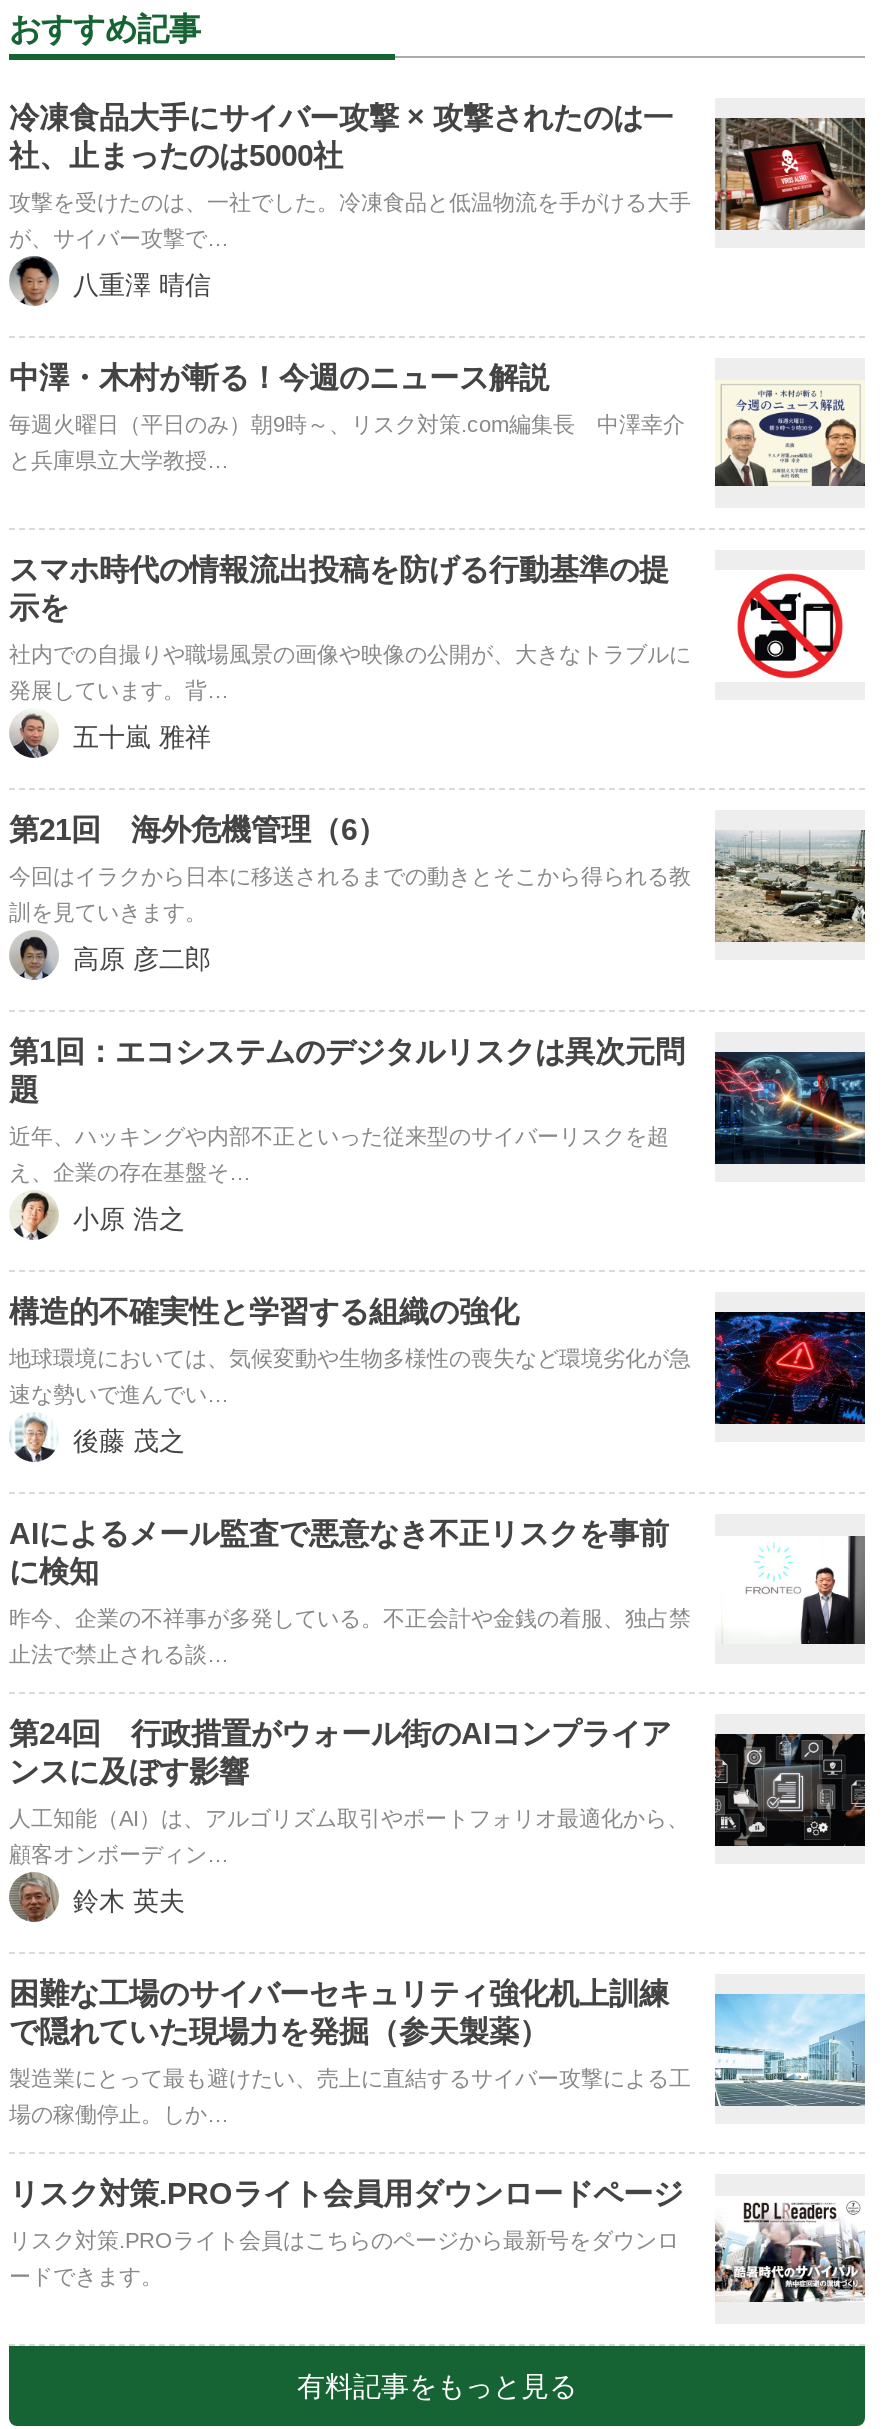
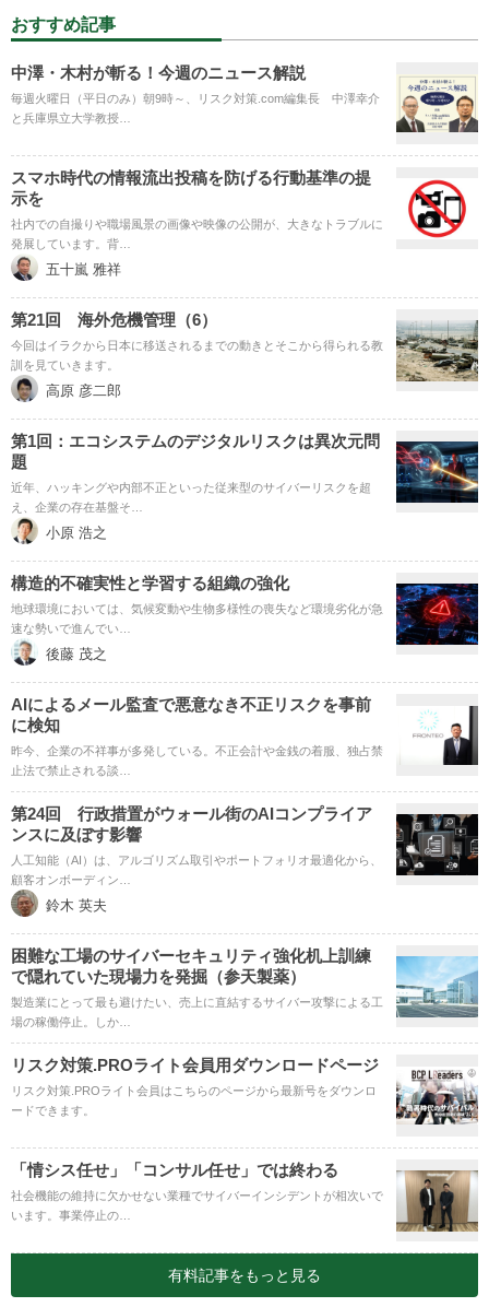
[9,101,867,301] [image] | 冷凍食品大手にサイバー攻撃 × 攻撃されたのは一 | 社、止まったのは5000社 | 攻撃を受けたのは、一社でした。冷凍食品と低温物流を手がける大手 | が、サイバー攻撃で… | 八重澤 晴信 -> none
moved [9,361,865,2289] -> [11,64,478,1117]: [image] | 中澤・木村が斬る！今週のニュース解説 | 毎週火曜日（平日のみ）朝9時～、リスク対策.com編集長 中澤幸介 | ... | リスク対策.PROライト会員はこちらのページから最新号をダウンロ | ードできます。
none -> [11,1161,478,1233] [image] | 「情シス任せ」「コンサル任せ」では終わる | 社会機能の維持に欠かせない業種でサイバーインシデントが相次いで | います。事業停止の…

